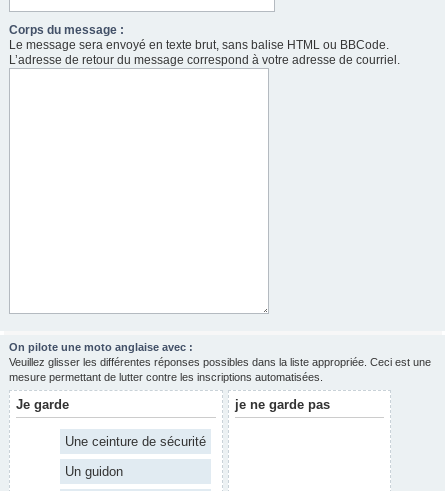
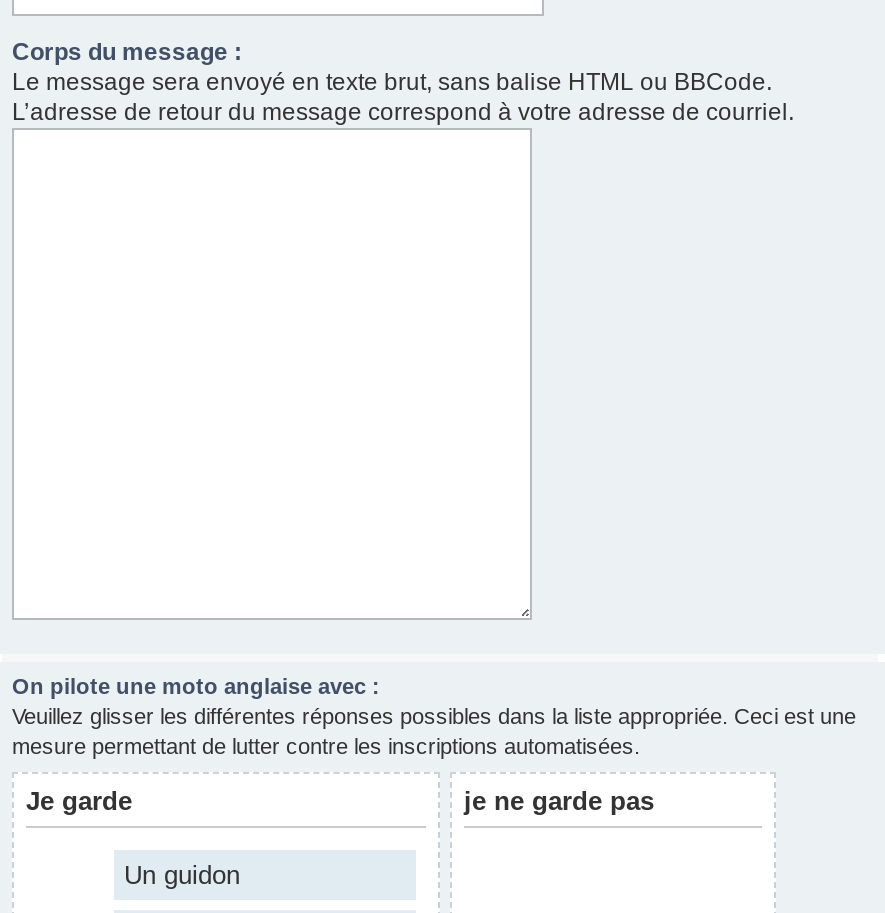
[65,434,206,449] Une ceinture de sécurité -> none

